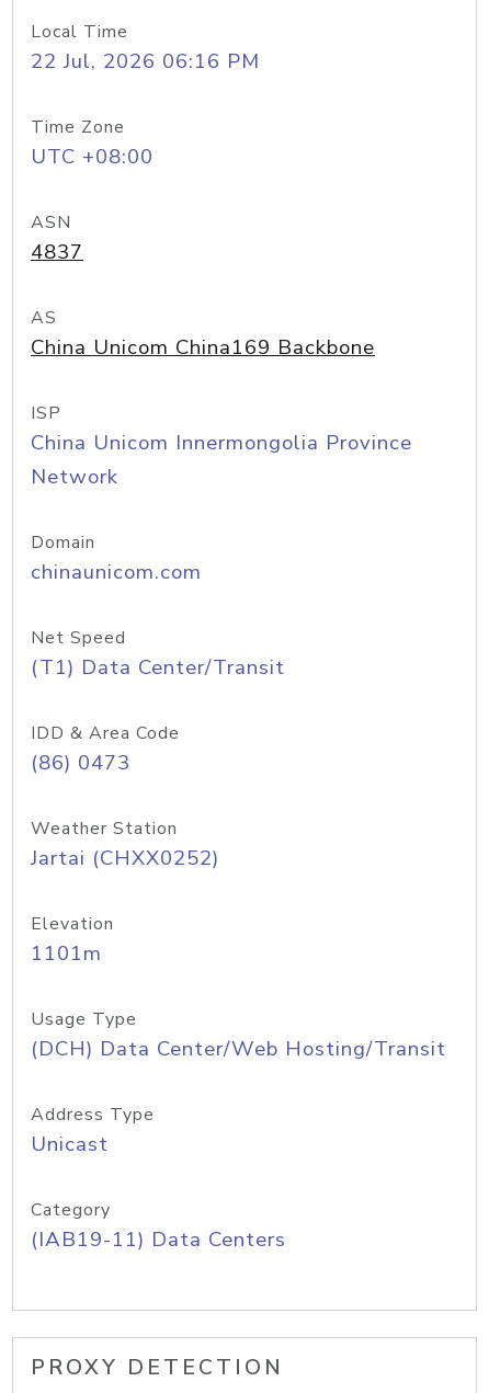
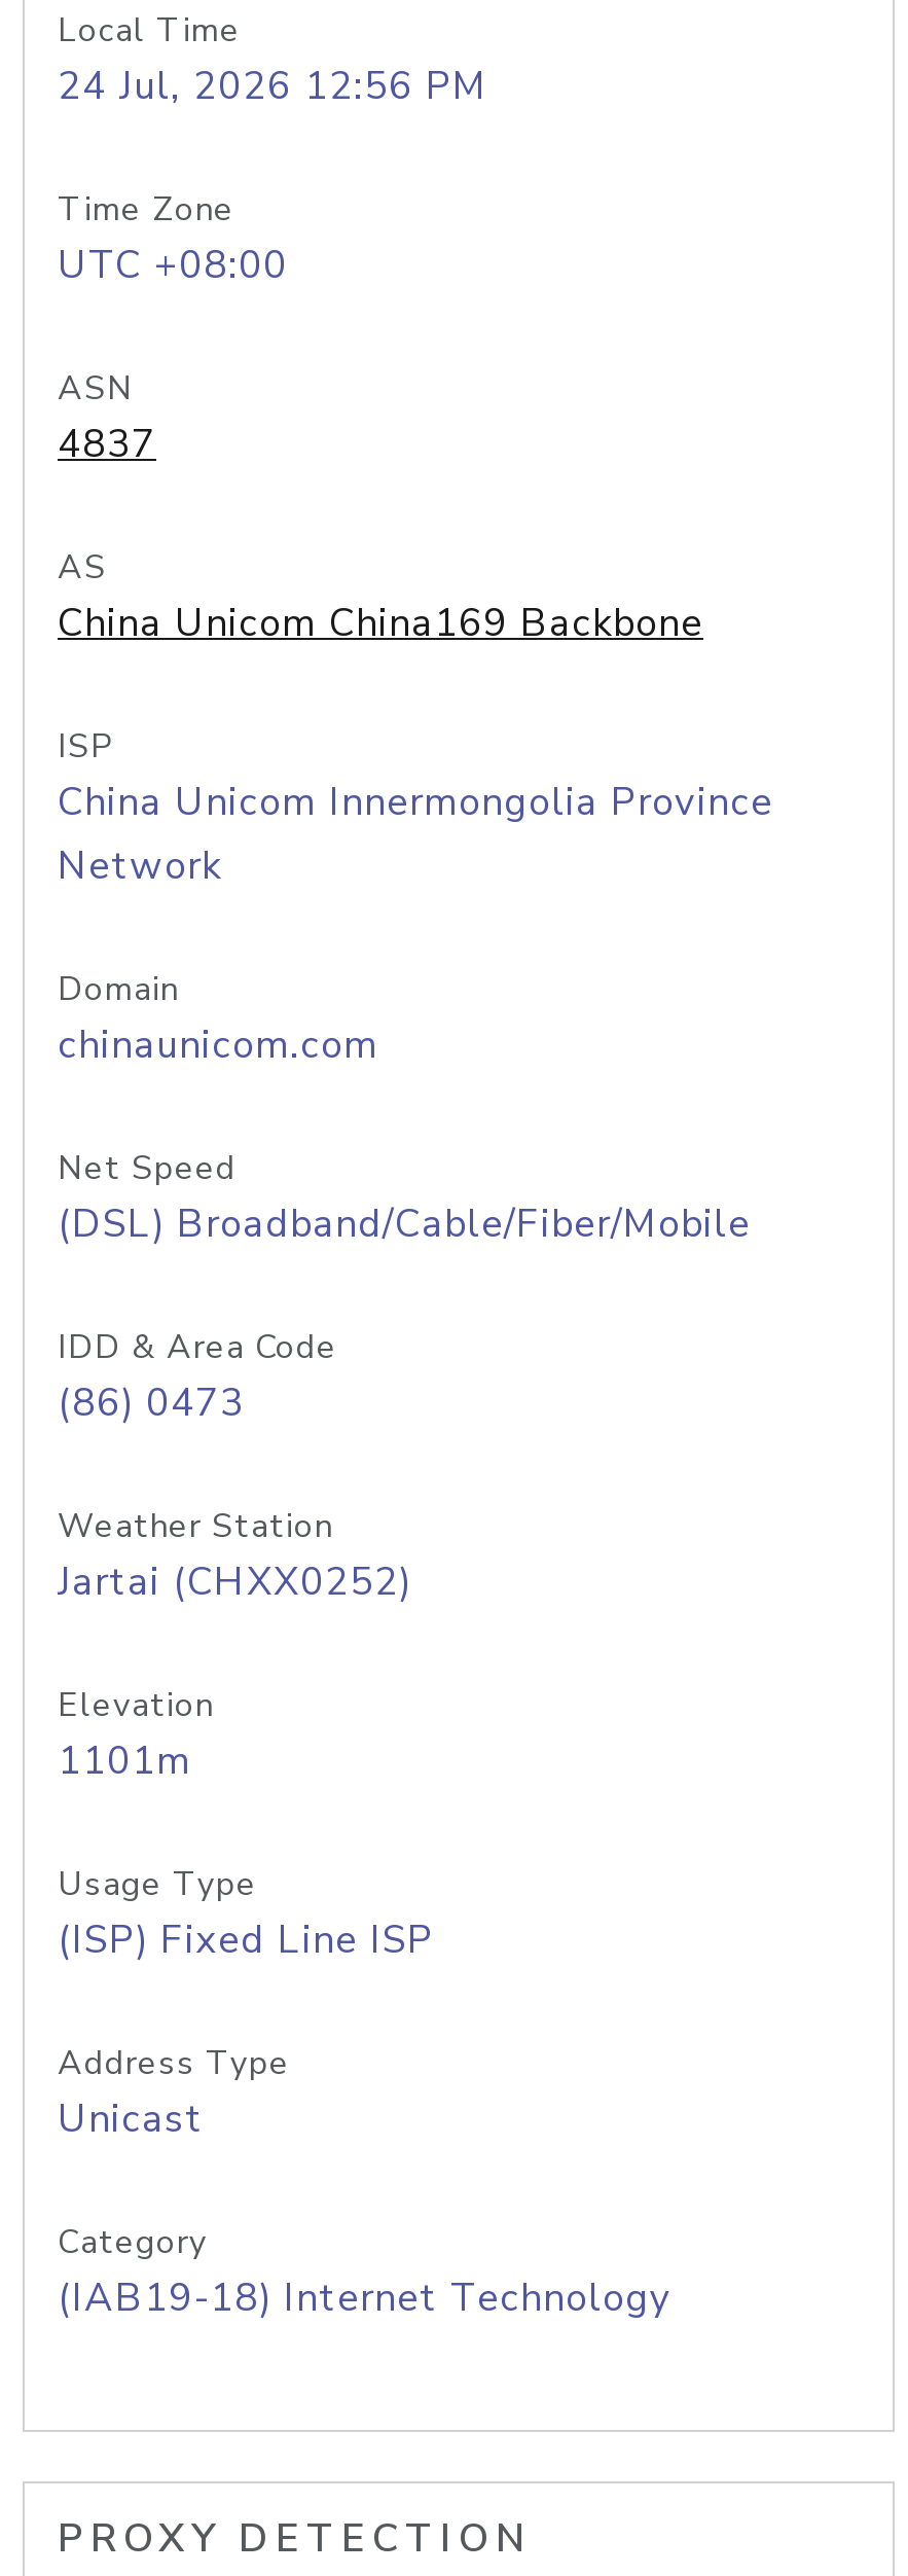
[31,47,260,76] 22 Jul, 2026 06:16 PM -> [58,60,487,113] 24 Jul, 2026 12:56 PM
[31,653,285,682] (T1) Data Center/Transit -> [58,1197,751,1251] (DSL) Broadband/Cable/Fiber/Mobile
[31,1035,446,1063] (DCH) Data Center/Web Hosting/Transit -> [58,1913,434,1967] (ISP) Fixed Line ISP
[31,1225,286,1254] (IAB19-11) Data Centers -> [58,2271,673,2325] (IAB19-18) Internet Technology

